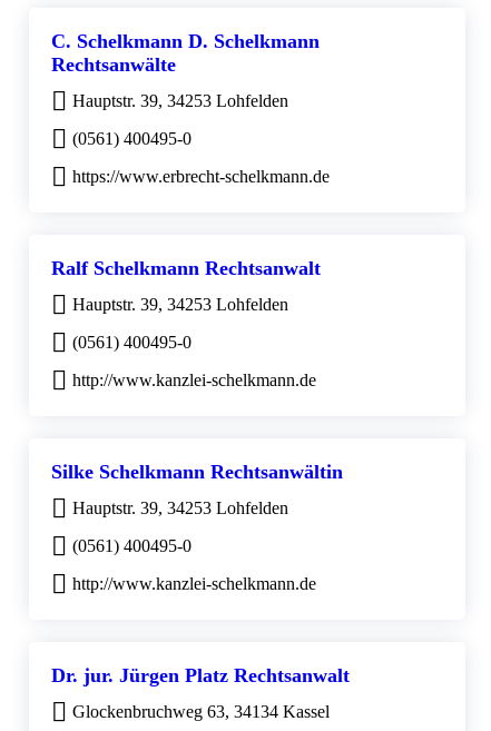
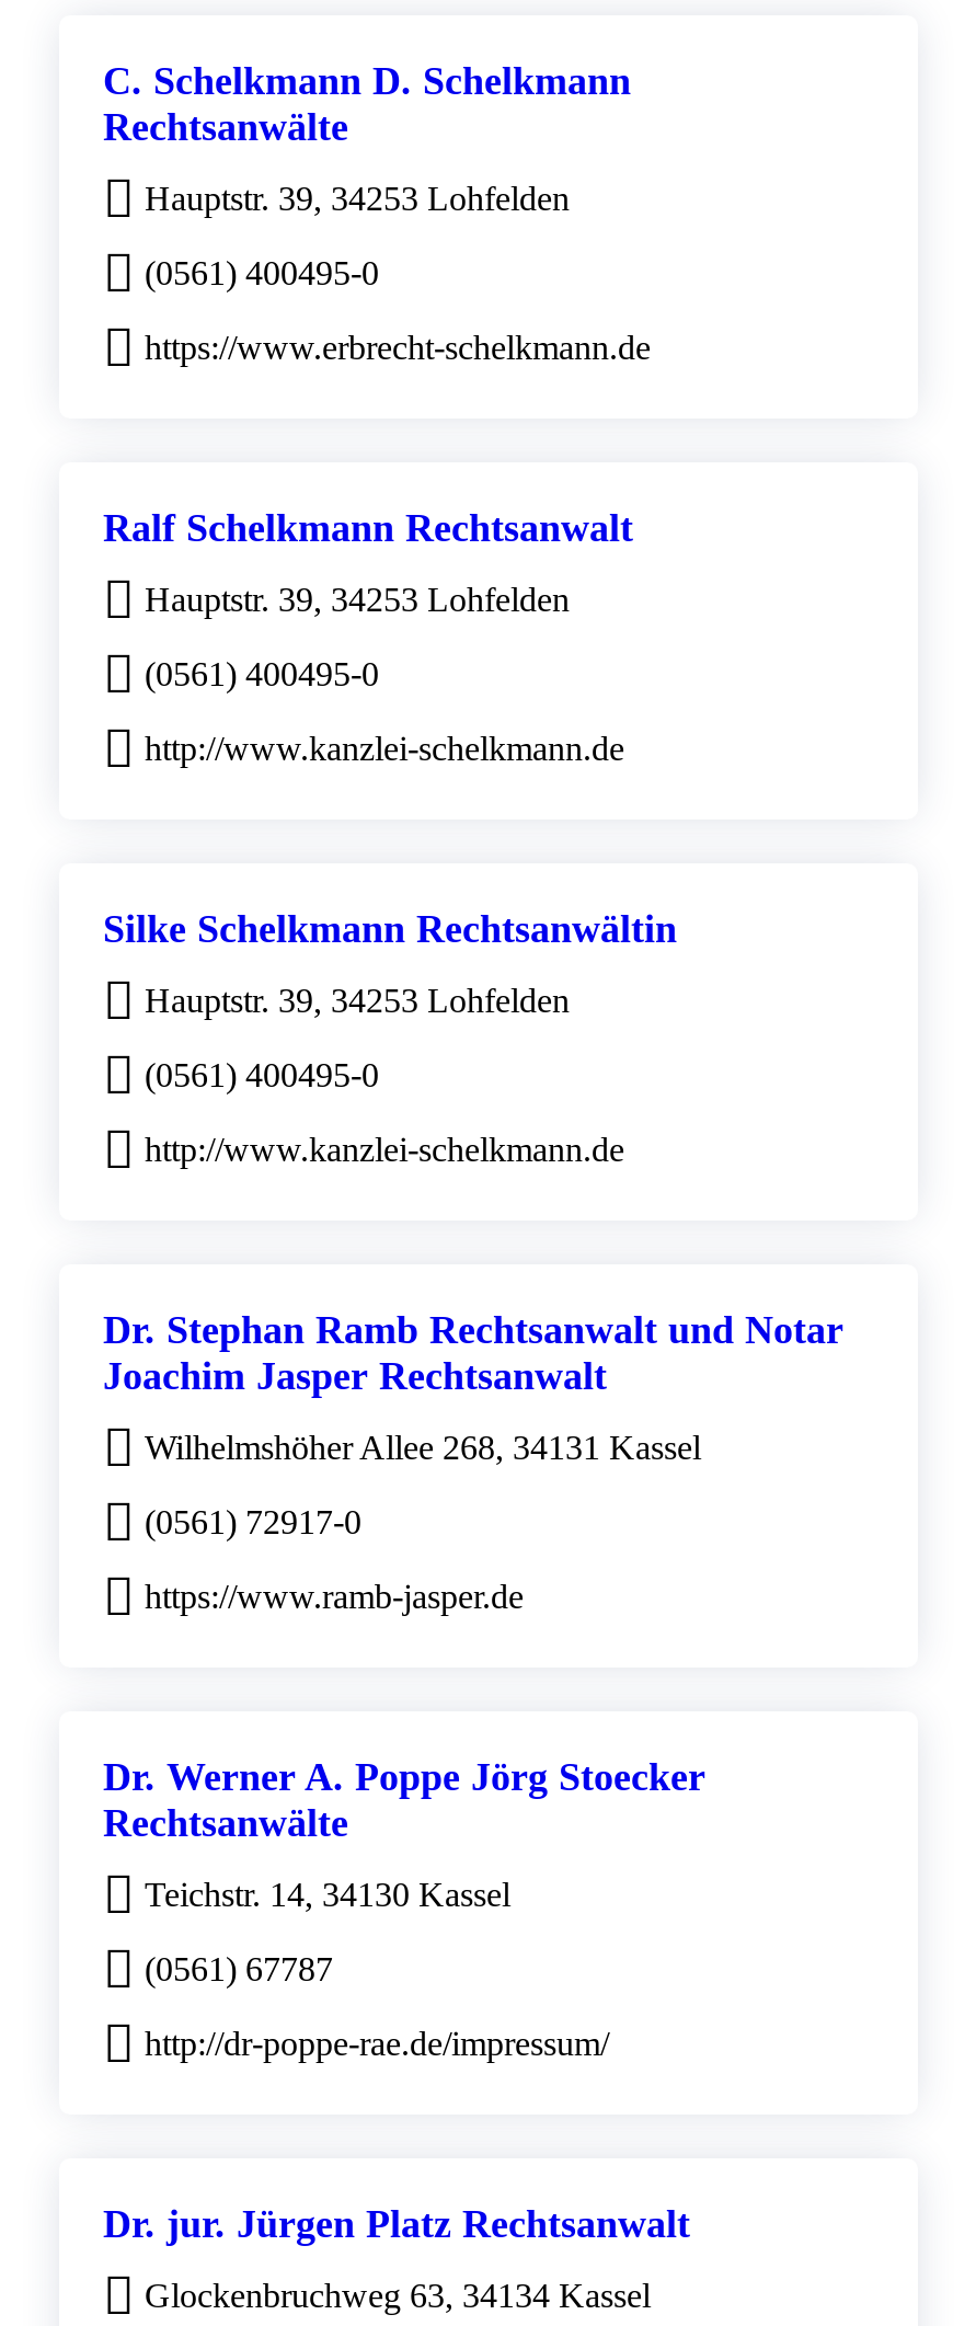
none -> [103,1309,843,1615] Dr. Stephan Ramb Rechtsanwalt und Notar | Joachim Jasper Rechtsanwalt | Wilhelmshöher Allee 268, 34131 Kassel | (0561) 72917-0 | https://www.ramb-jasper.de
none -> [103,1756,705,2062] Dr. Werner A. Poppe Jörg Stoecker | Rechtsanwälte | Teichstr. 14, 34130 Kassel | (0561) 67787 | http://dr-poppe-rae.de/impressum/

